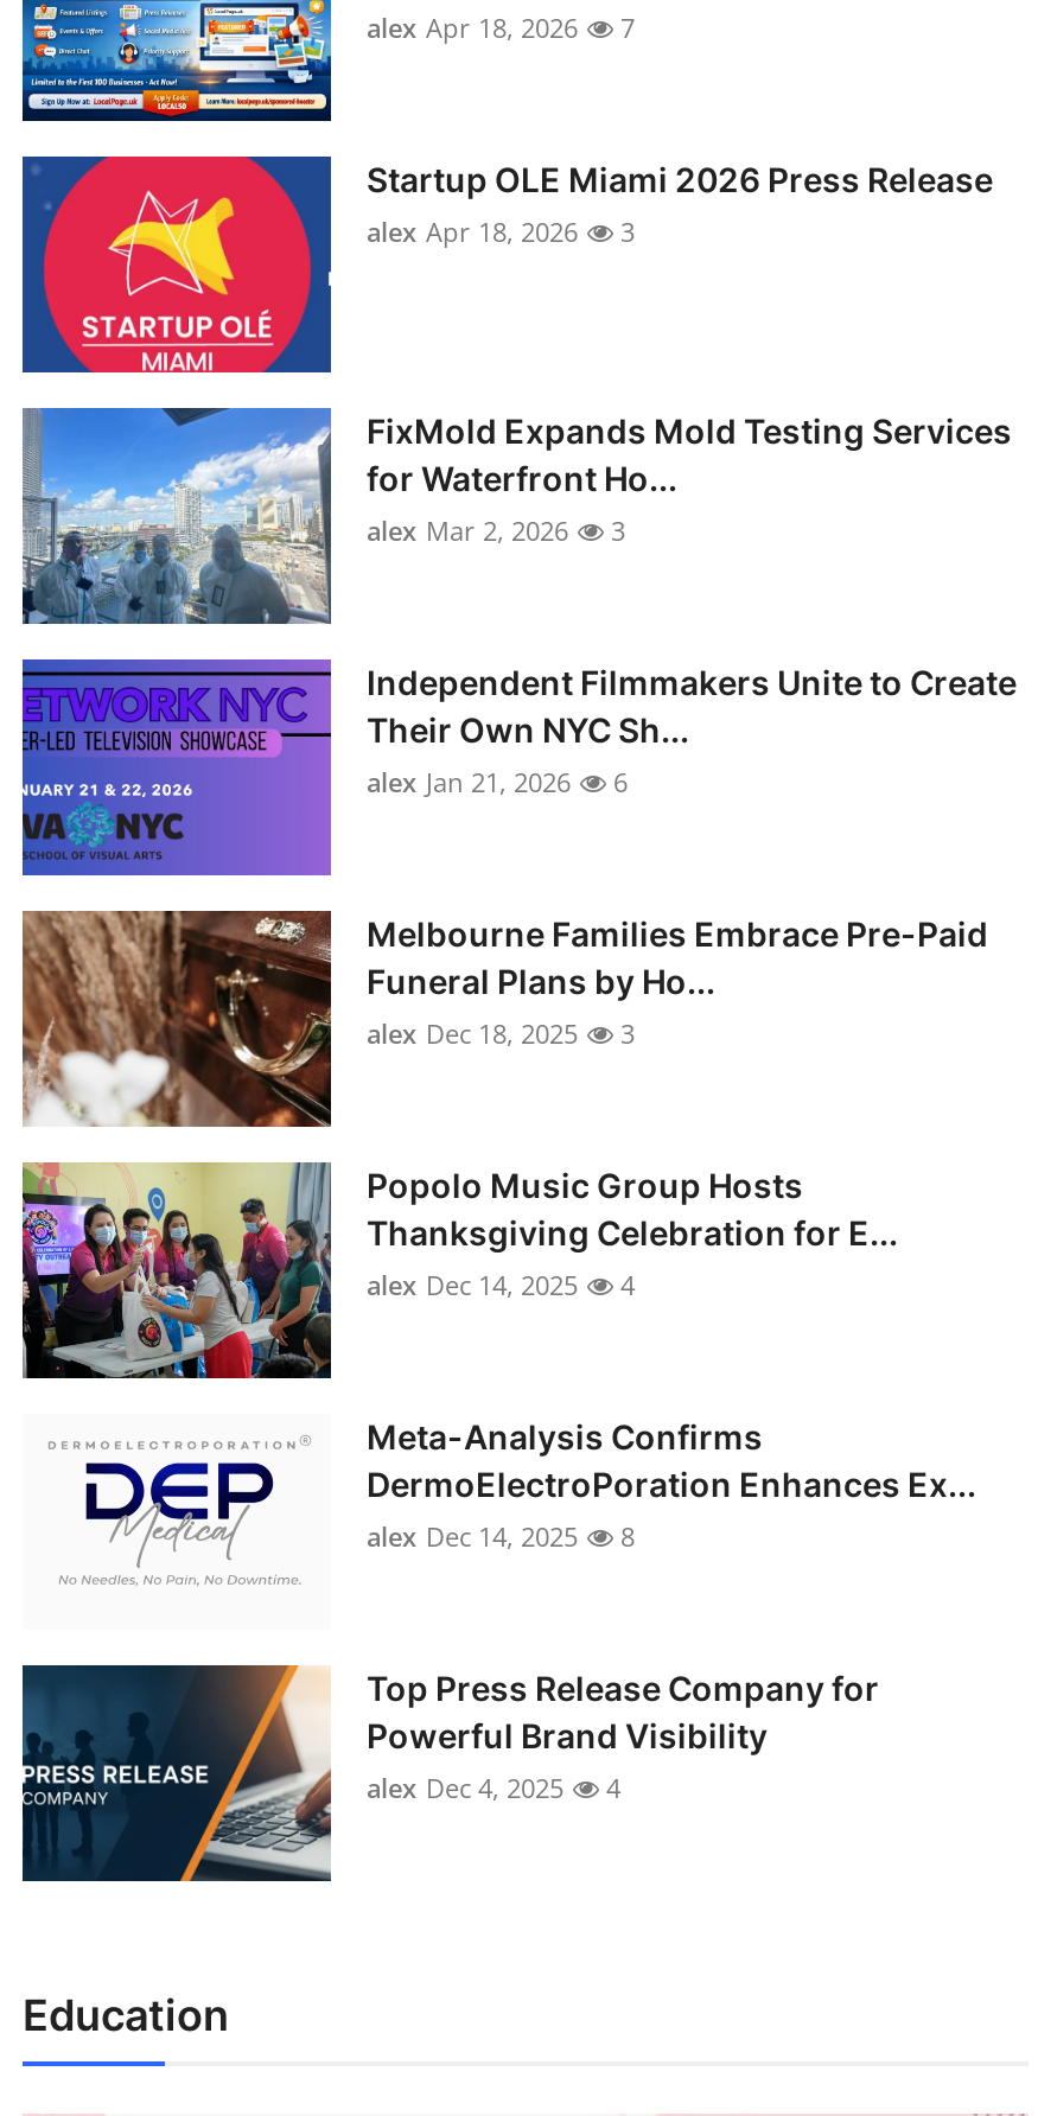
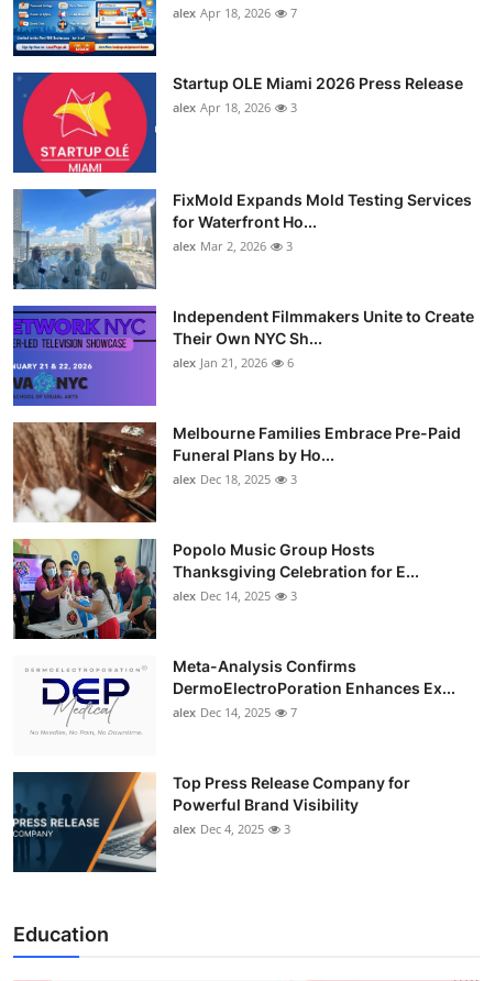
[367,1267,635,1302] alex Dec 14, 2025 4 -> [173,587,297,604] alex Dec 14, 2025 3
[367,1518,635,1554] alex Dec 14, 2025 8 -> [173,704,297,720] alex Dec 14, 2025 7
[367,1770,620,1805] alex Dec 4, 2025 4 -> [173,820,290,837] alex Dec 4, 2025 3

